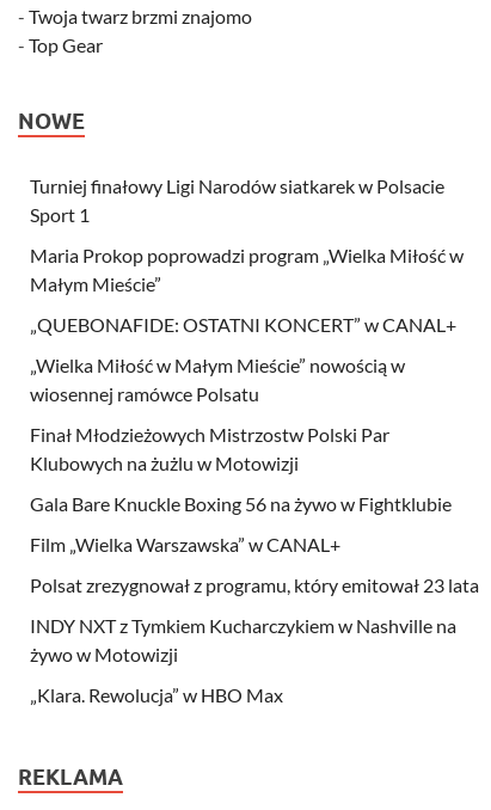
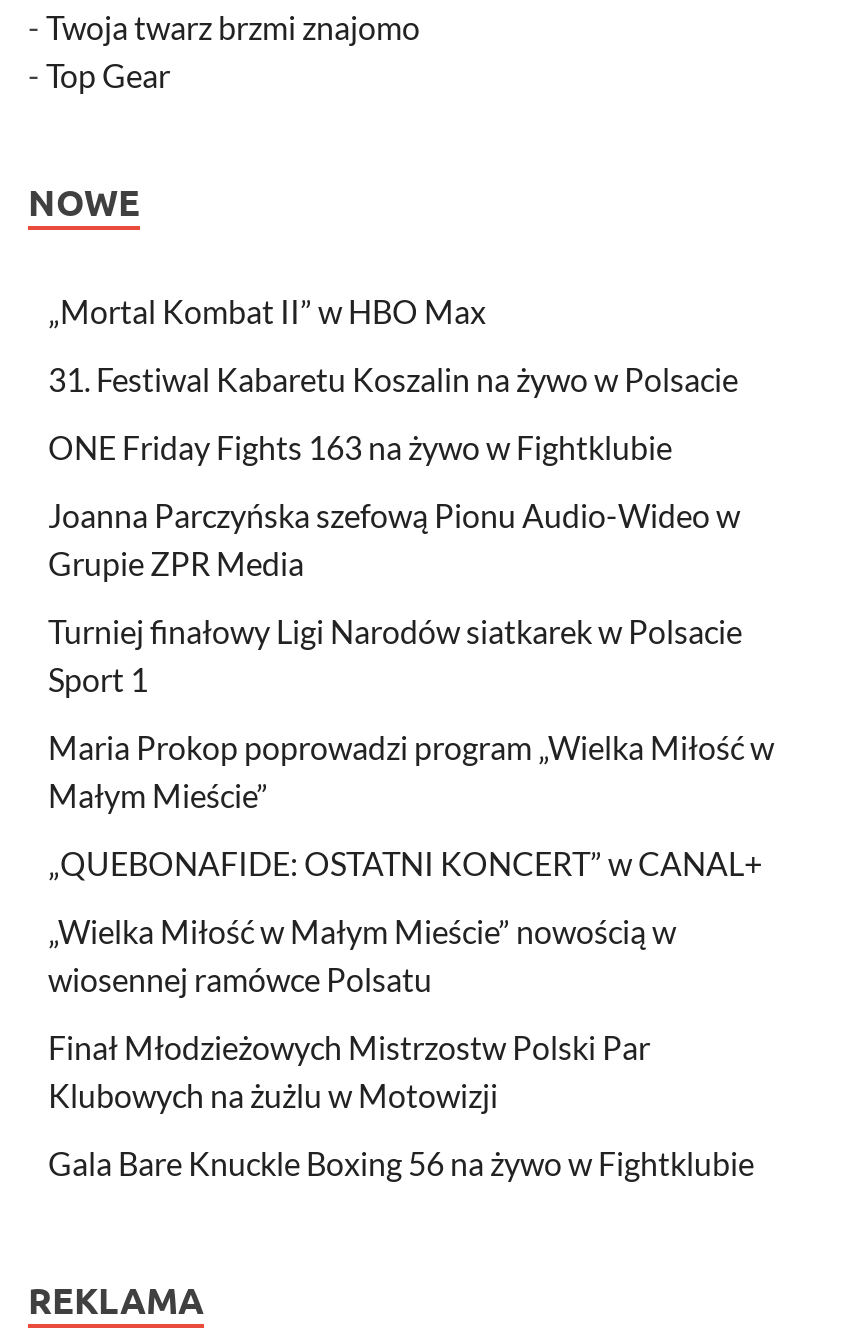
none -> [48,291,740,581] „Mortal Kombat II” w HBO Max | 31. Festiwal Kabaretu Koszalin na żywo w Polsacie | ONE Friday Fights 163 na żywo w Fightklubie | Joanna Parczyńska szefową Pionu Audio-Wideo w | Grupie ZPR Media
moved [30,174,464,514] -> [48,611,774,1181]: Turniej finałowy Ligi Narodów siatkarek w Polsacie | Sport 1 | Maria Prokop poprowadzi program „Wielka Miłość w | ... | Klubowych na żużlu w Motowizji | Gala Bare Knuckle Boxing 56 na żywo w Fightklubie
[30,532,479,706] Film „Wielka Warszawska” w CANAL+ | Polsat zrezygnował z programu, który emitował 23 lata | INDY NXT z Tymkiem Kucharczykiem w Nashville na | żywo w Motowizji | „Klara. Rewolucja” w HBO Max -> none

